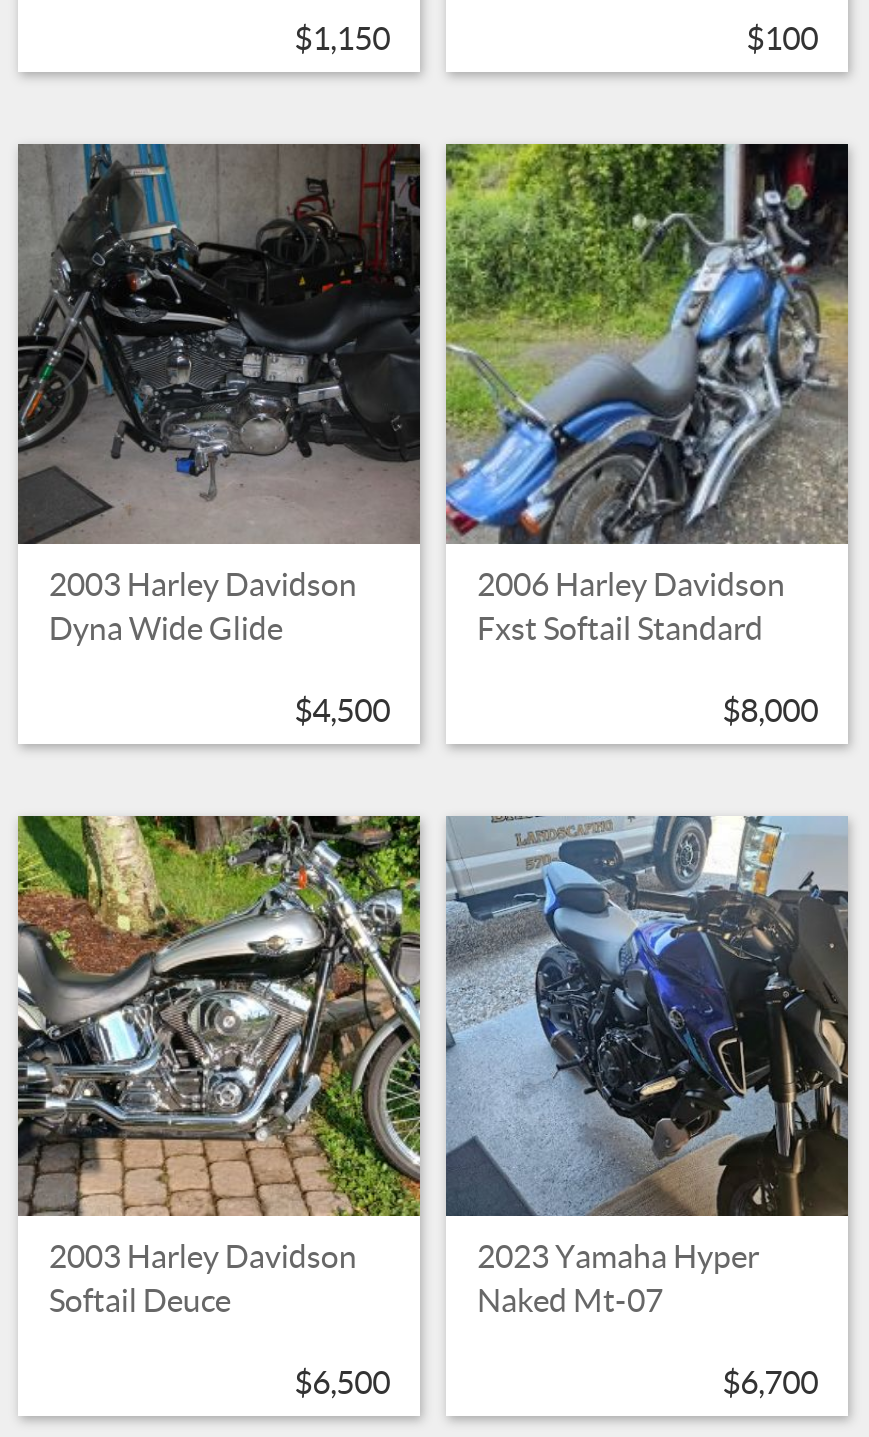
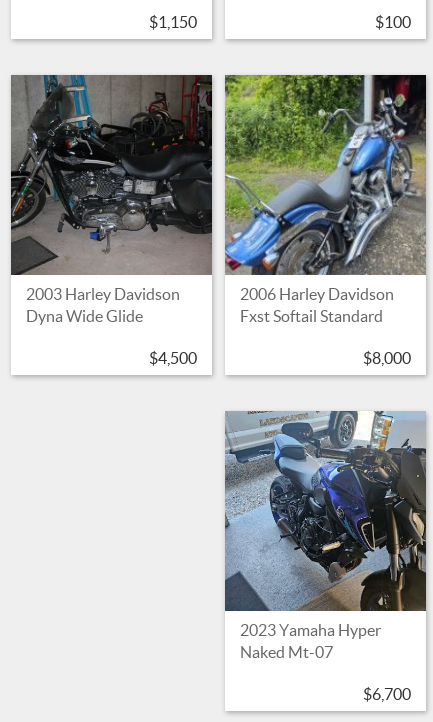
[16,813,424,1401] [image] | 2003 Harley Davidson | Softail Deuce | $6,500 -> none

